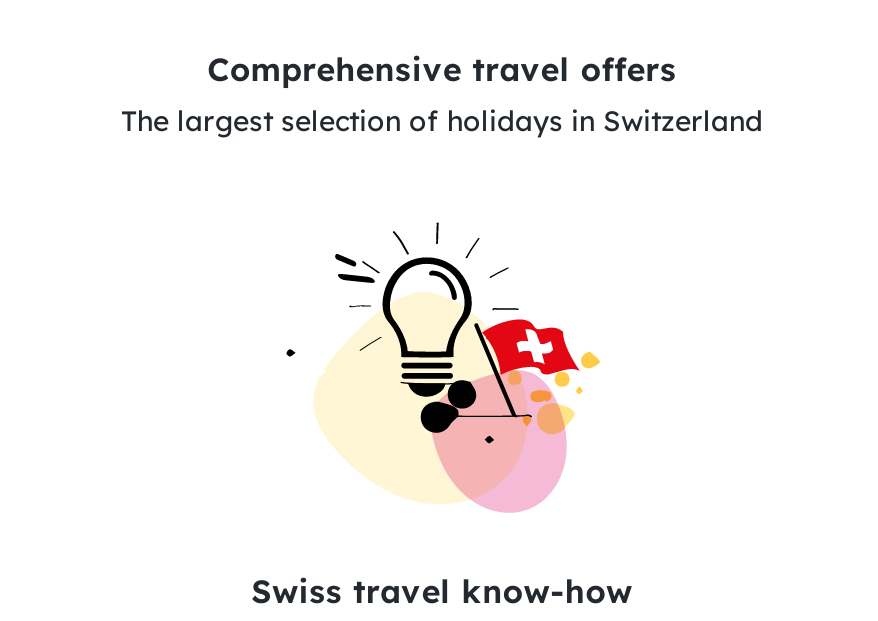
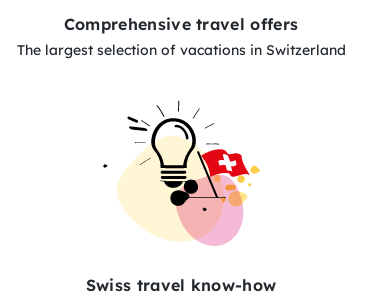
[121,104,763,140] The largest selection of holidays in Switzerland -> [16,41,345,59] The largest selection of vacations in Switzerland

